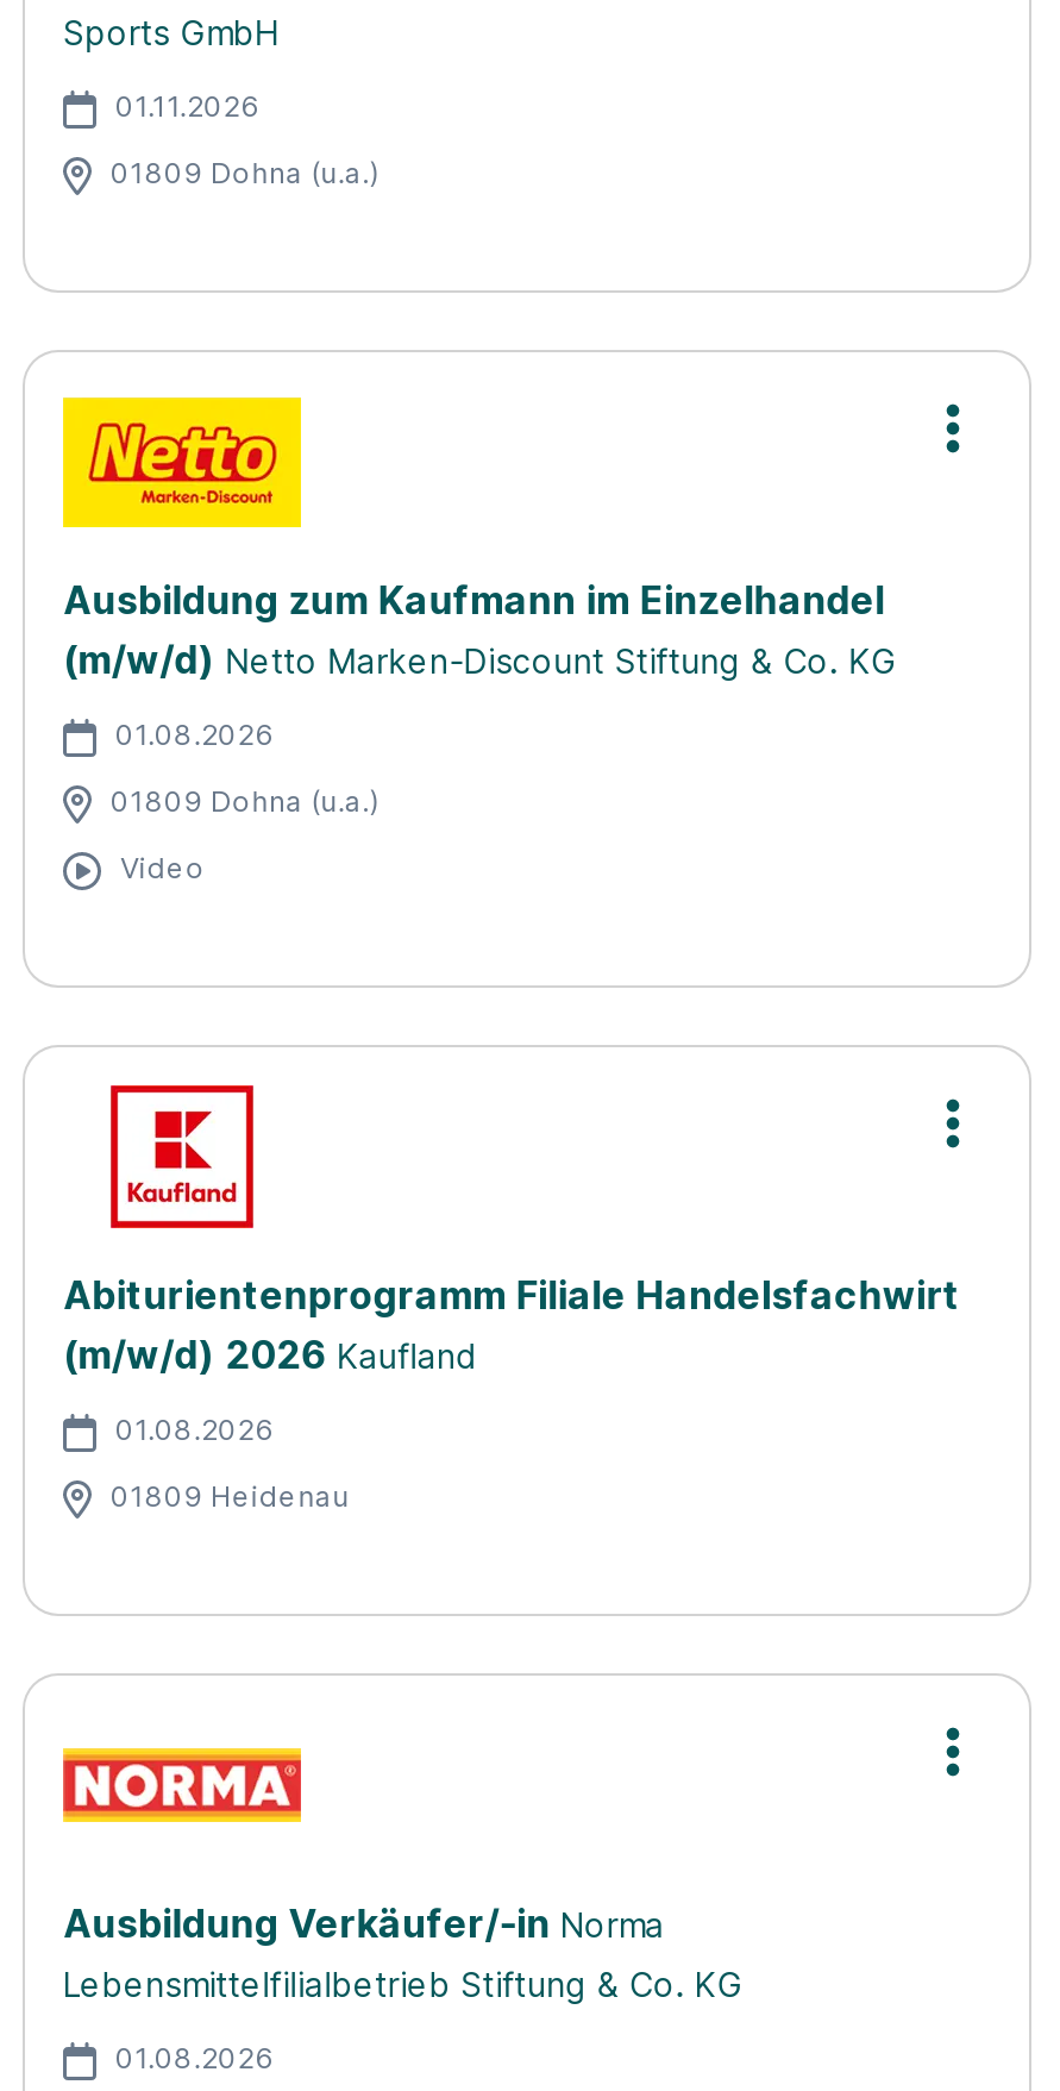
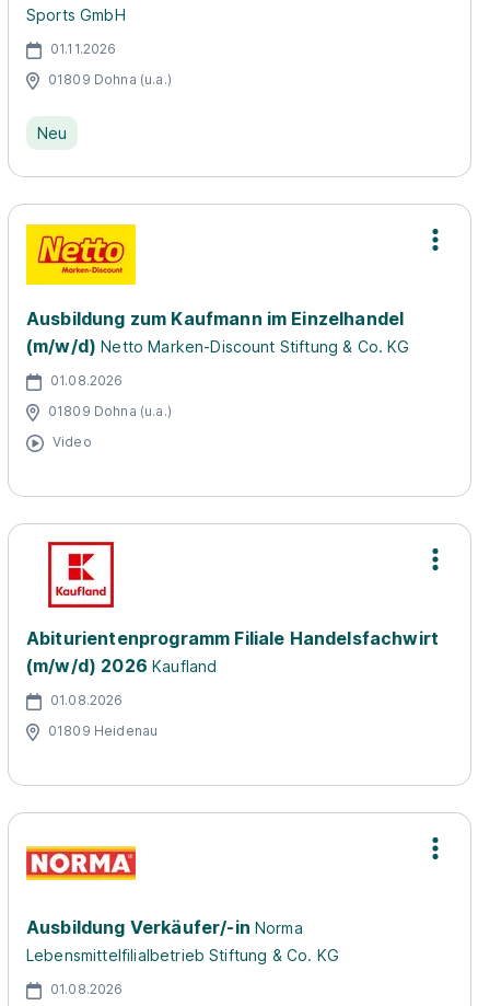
none -> [37,124,67,142] Neu

